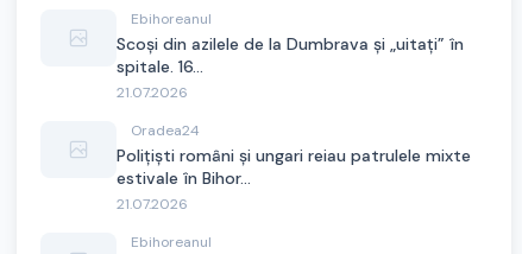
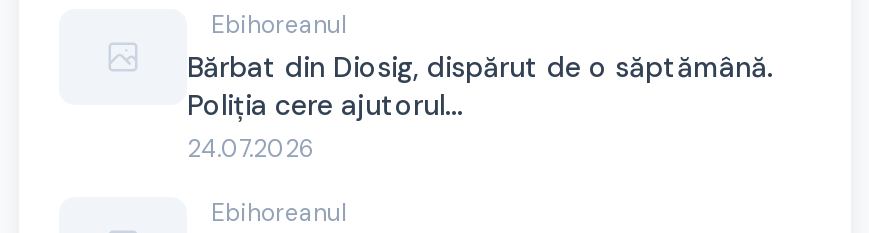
[117,33,471,213] Scoși din azilele de la Dumbrava și „uitați” în | spitale. 16... | 21.07.2026 | Oradea24 | Polițiști români și ungari reiau patrulele mixte | estivale în Bihor... | 21.07.2026 -> [187,48,773,164] Bărbat din Diosig, dispărut de o săptămână. | Poliția cere ajutorul... | 24.07.2026

